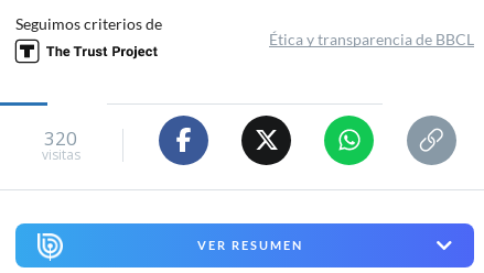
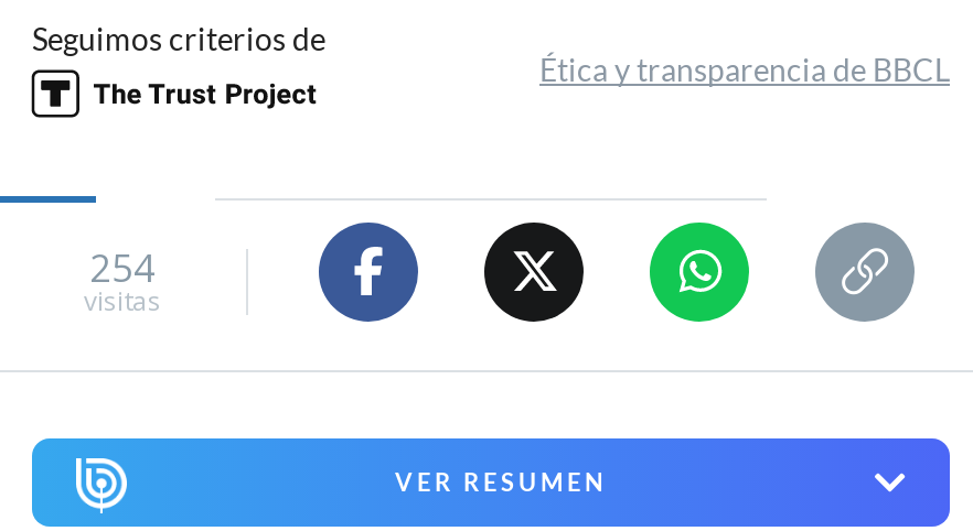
[44,126,77,151] 320 -> [89,243,156,293] 254

